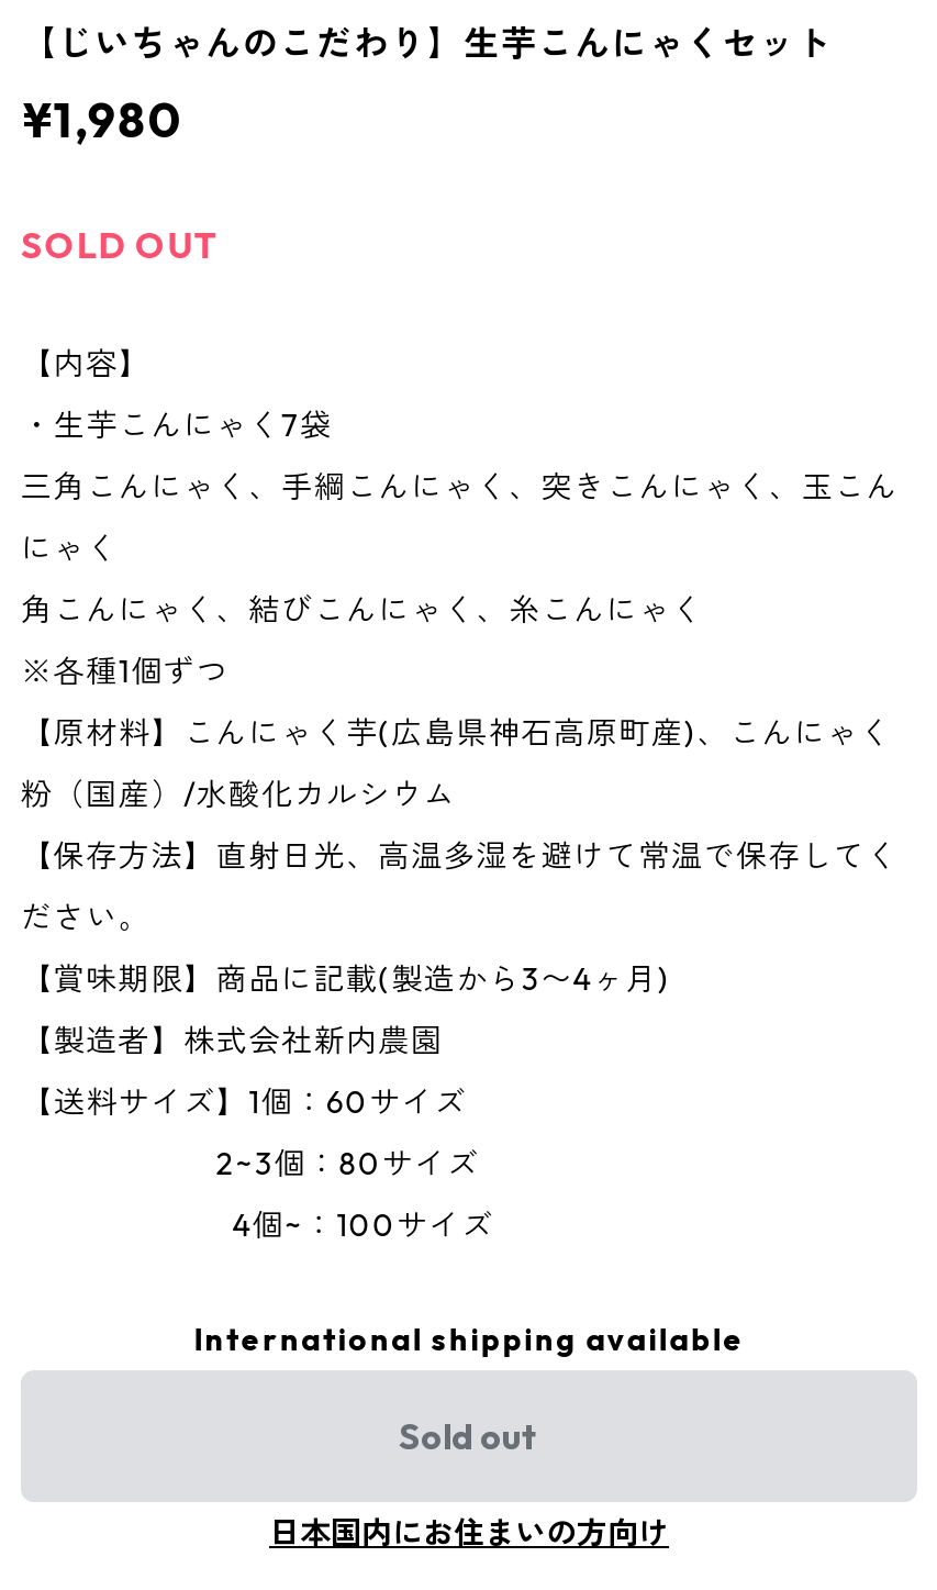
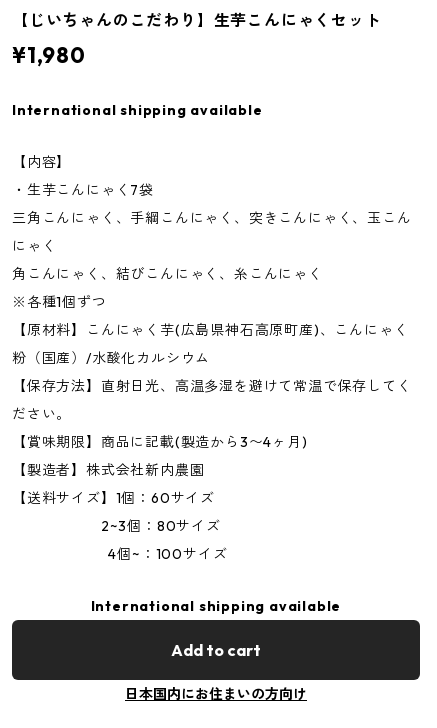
[21,223,219,267] SOLD OUT -> [12,101,263,119] International shipping available
[399,1414,539,1458] Sold out -> [171,640,261,660] Add to cart

